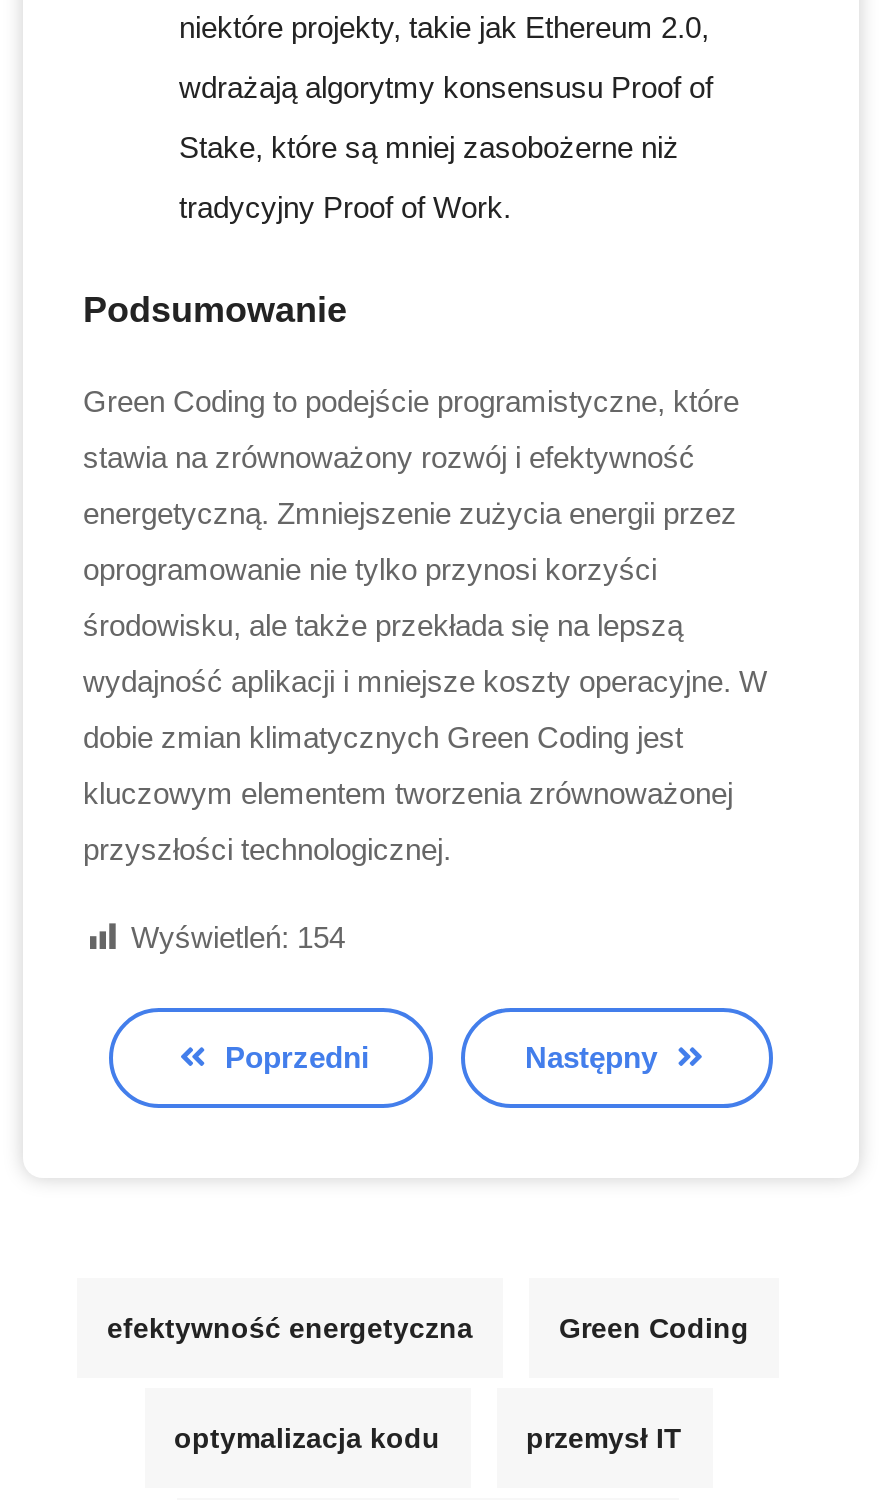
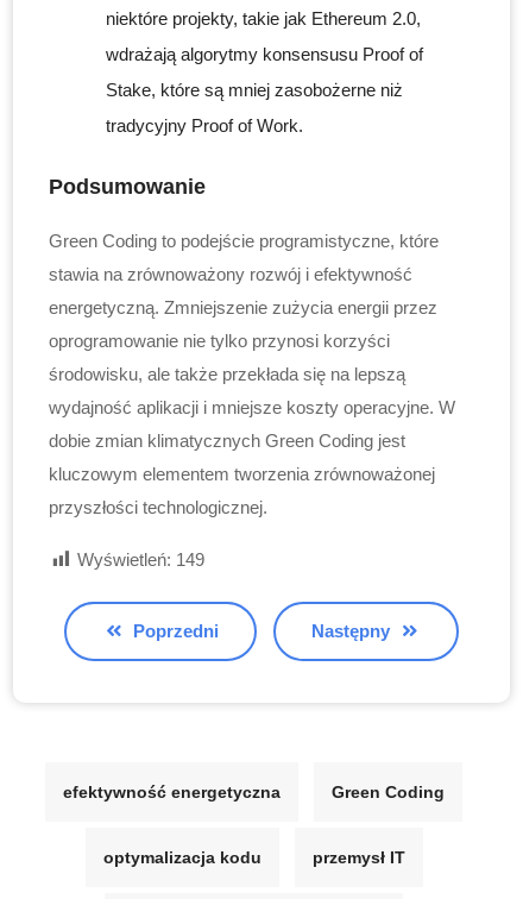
[131,920,345,954] Wyświetleń: 154 -> [77,549,204,570] Wyświetleń: 149

